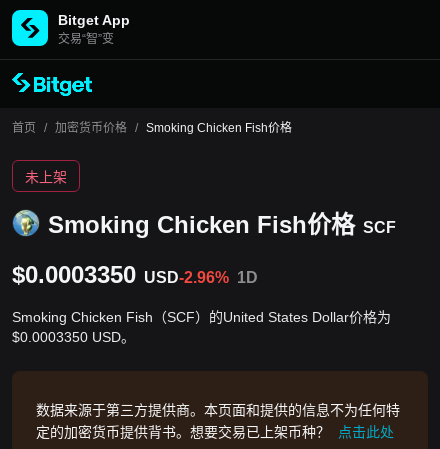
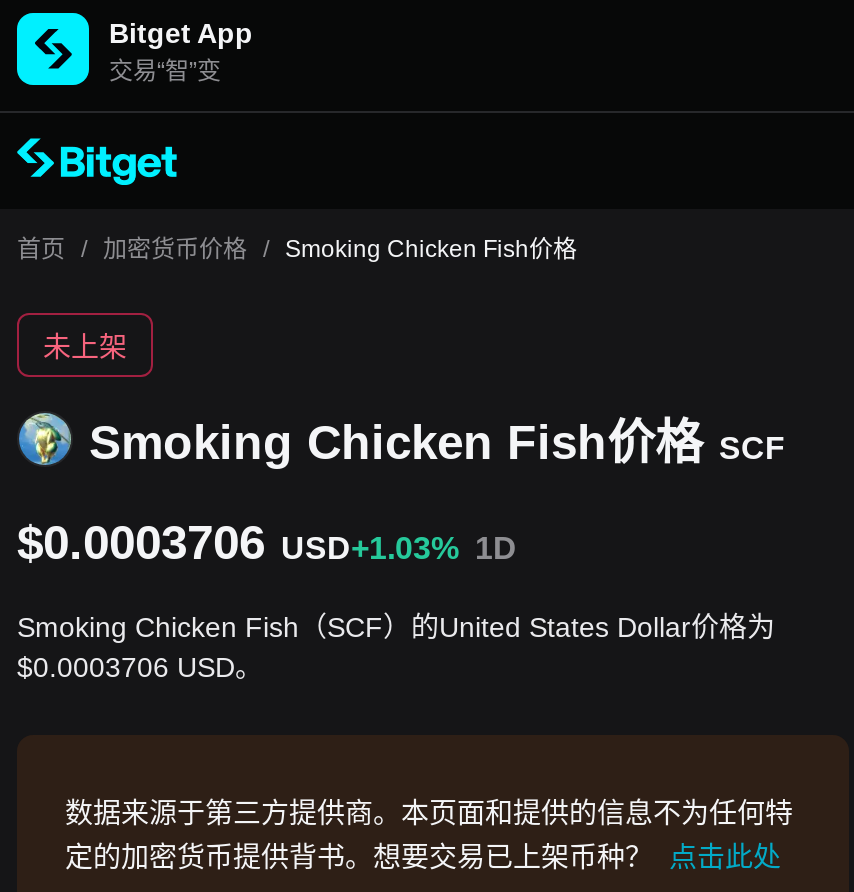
[12,261,258,288] $0.0003350 USD-2.96% 1D -> [17,515,517,569] $0.0003706 USD+1.03% 1D
[12,329,135,345] $0.0003350 USD。 -> [17,651,263,683] $0.0003706 USD。

